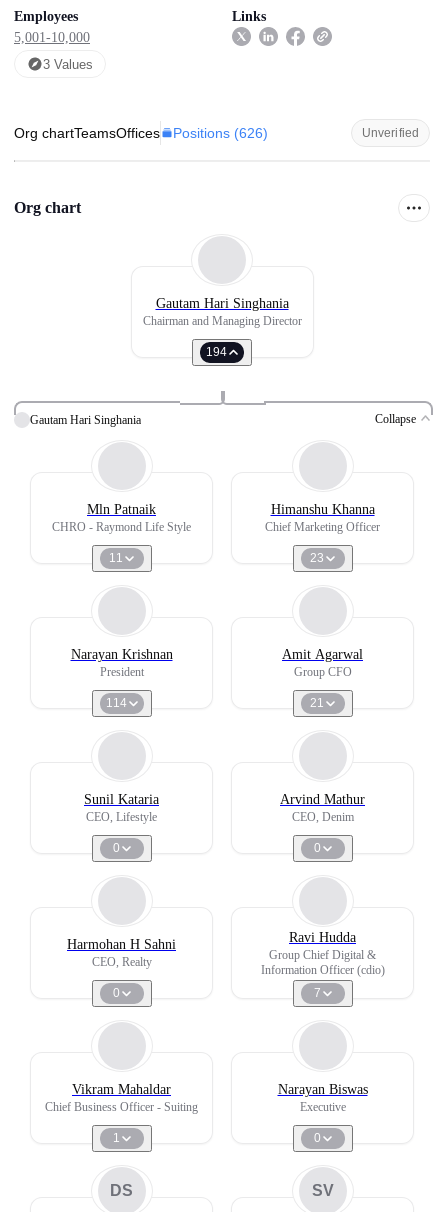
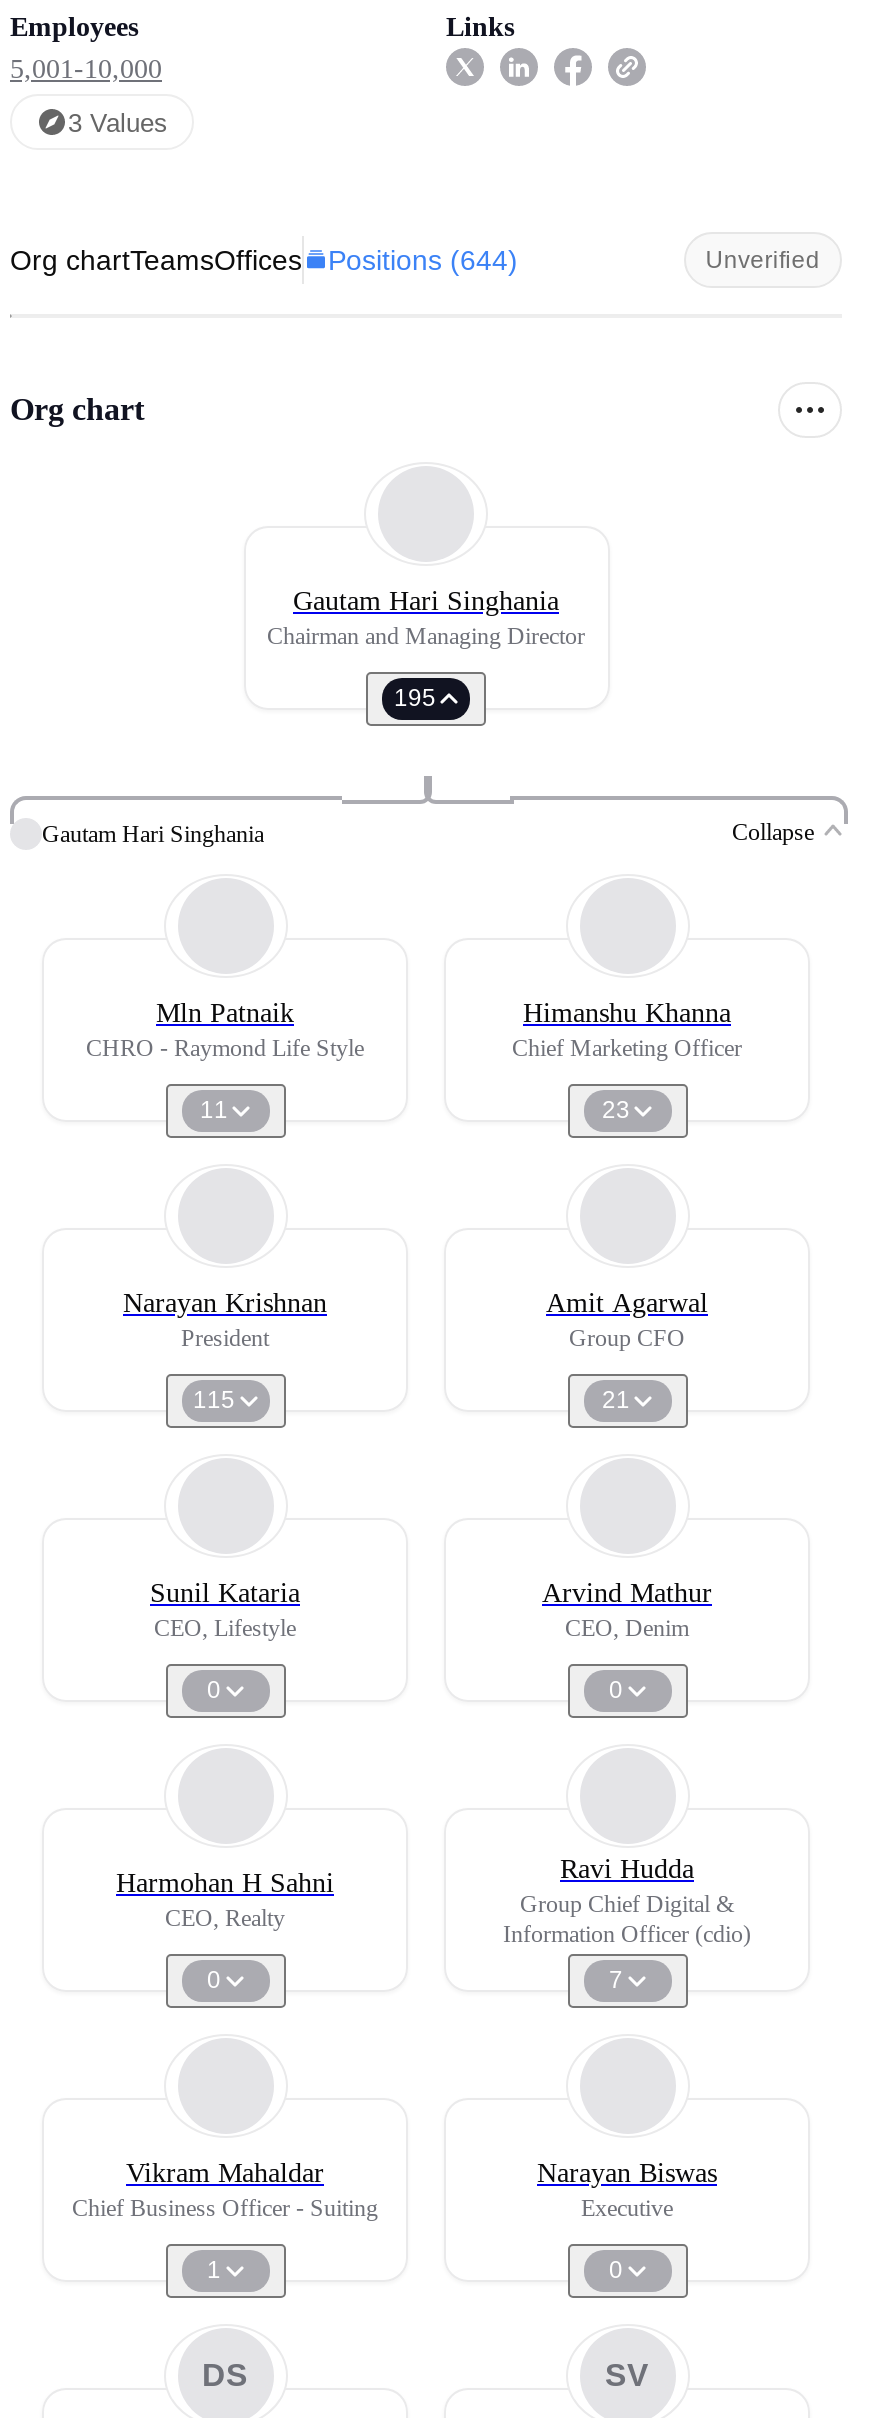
[14,125,268,141] Org chartTeamsOffices Positions (626) -> [10,244,518,276] Org chartTeamsOffices Positions (644)
[206,345,227,359] 194 -> [394,684,436,712] 195
[105,696,126,710] 114 -> [193,1386,235,1414] 115

